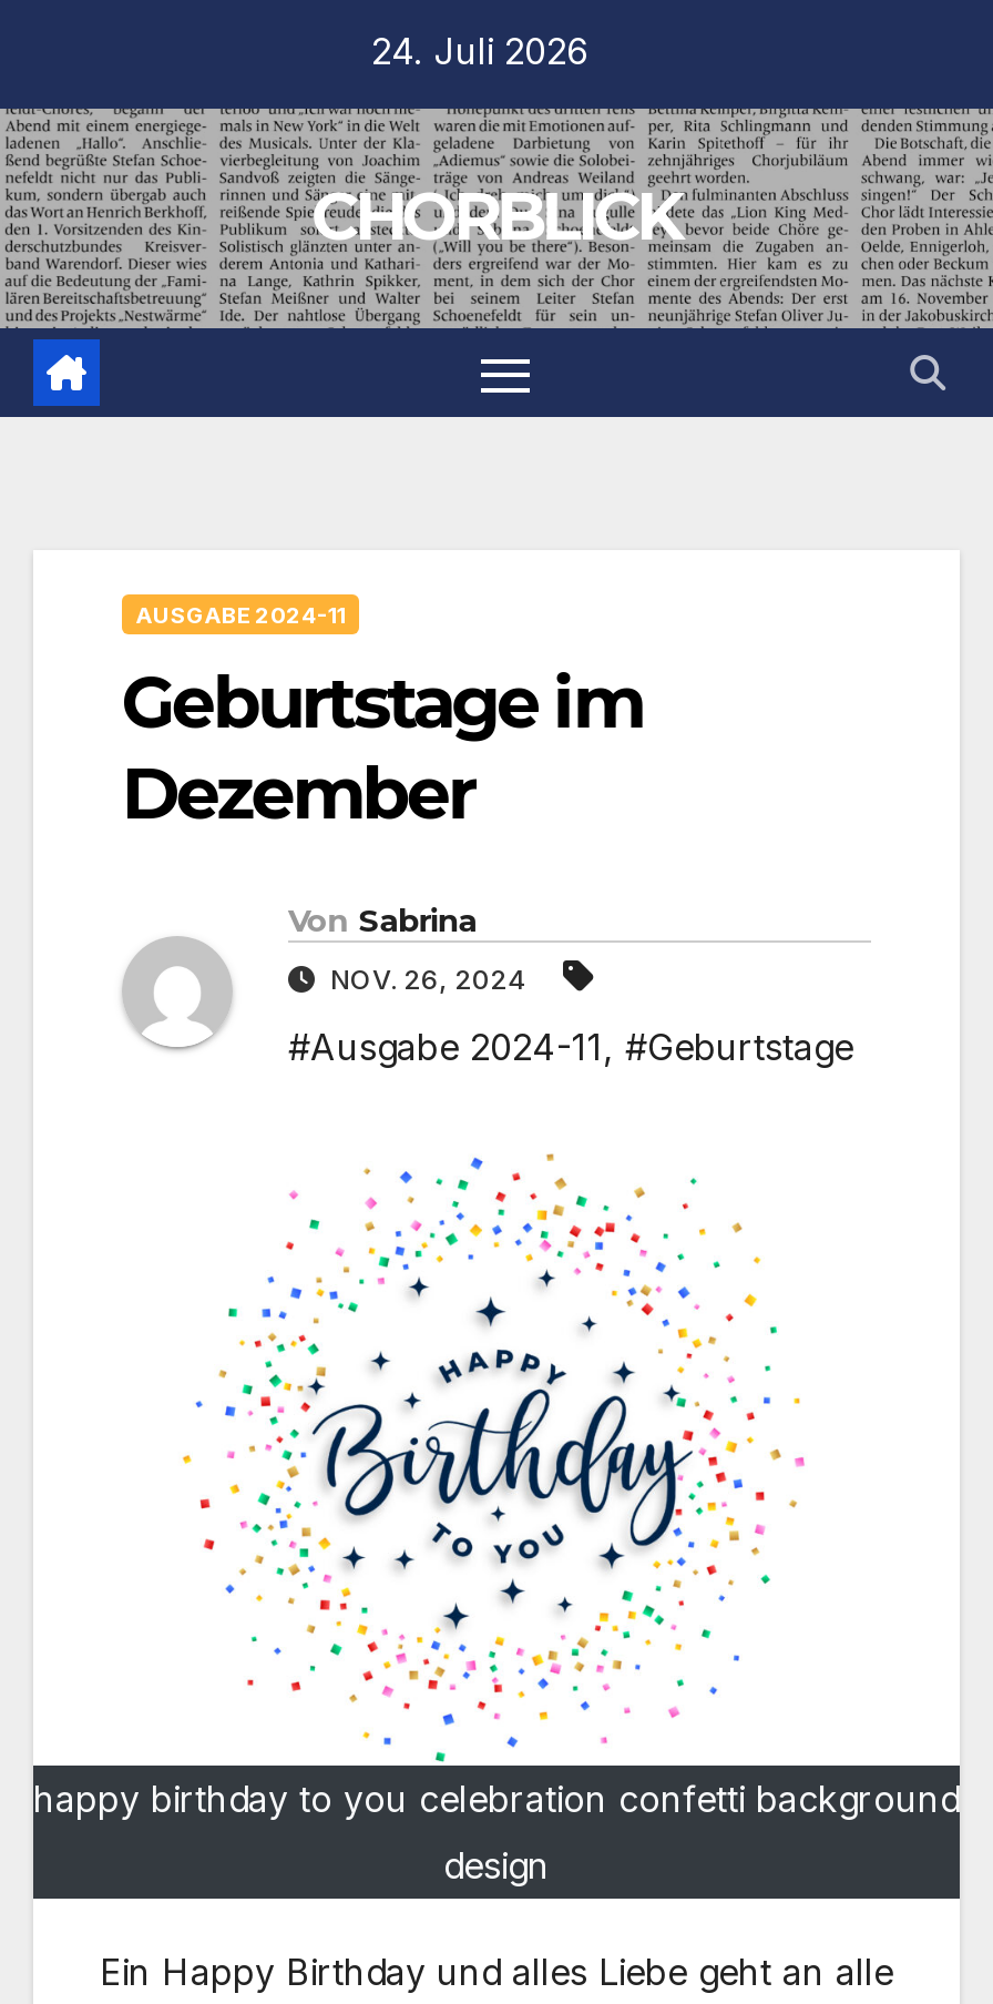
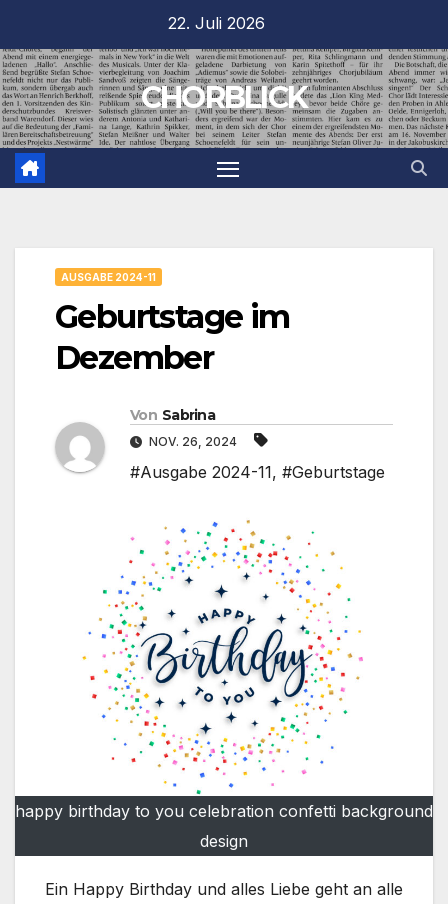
[371,29,588,73] 24. Juli 2026 -> [168,13,265,33] 22. Juli 2026

